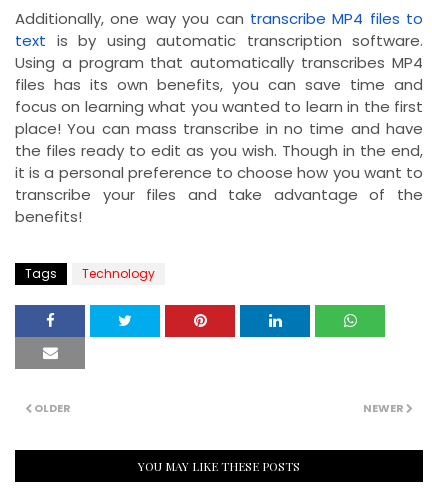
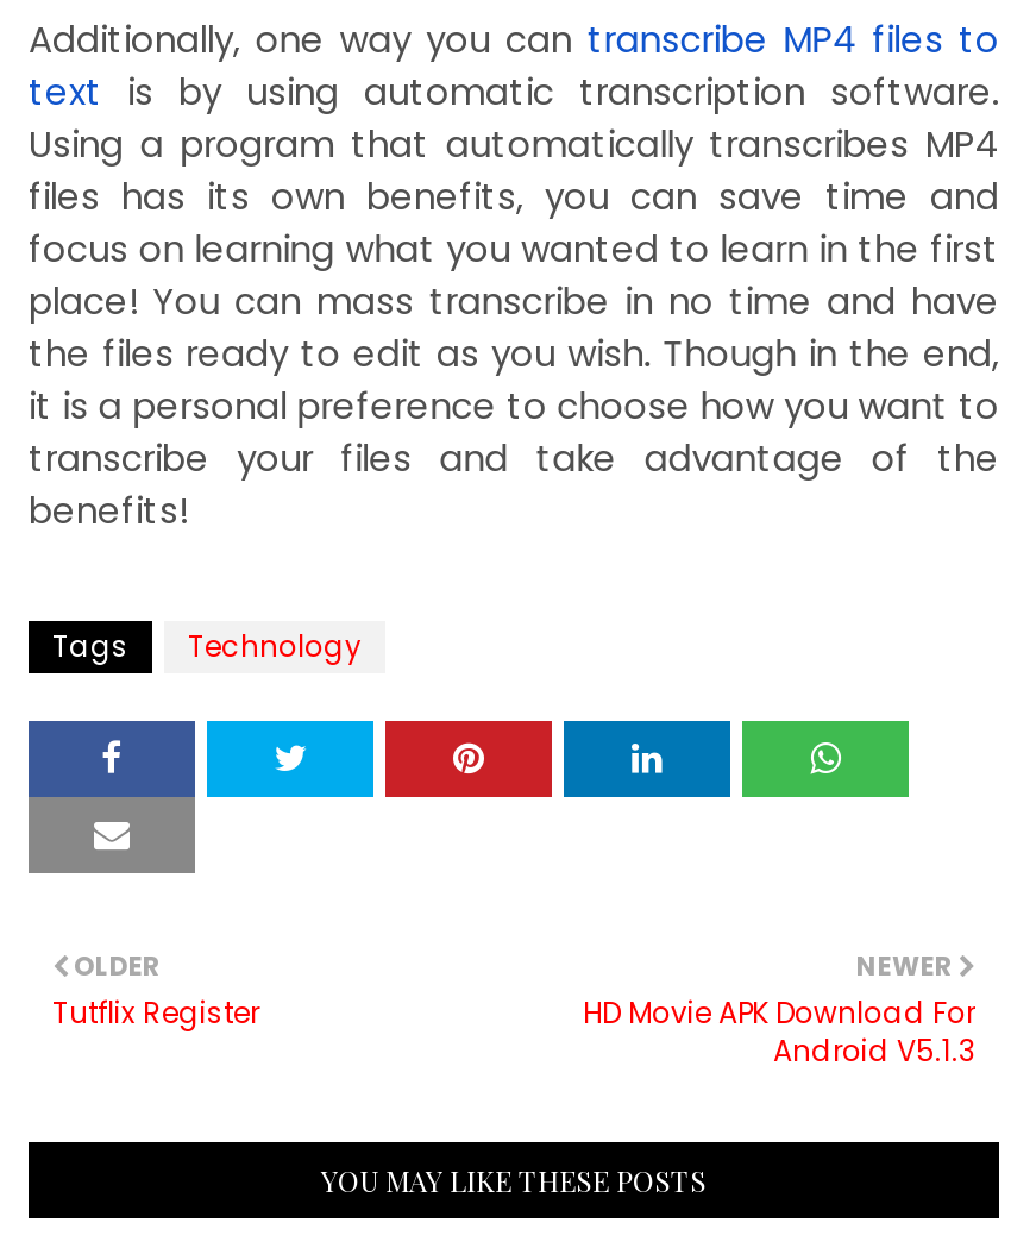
none -> [52,993,259,1034] Tutflix Register
none -> [583,993,975,1072] HD Movie APK Download For | Android V5.1.3

